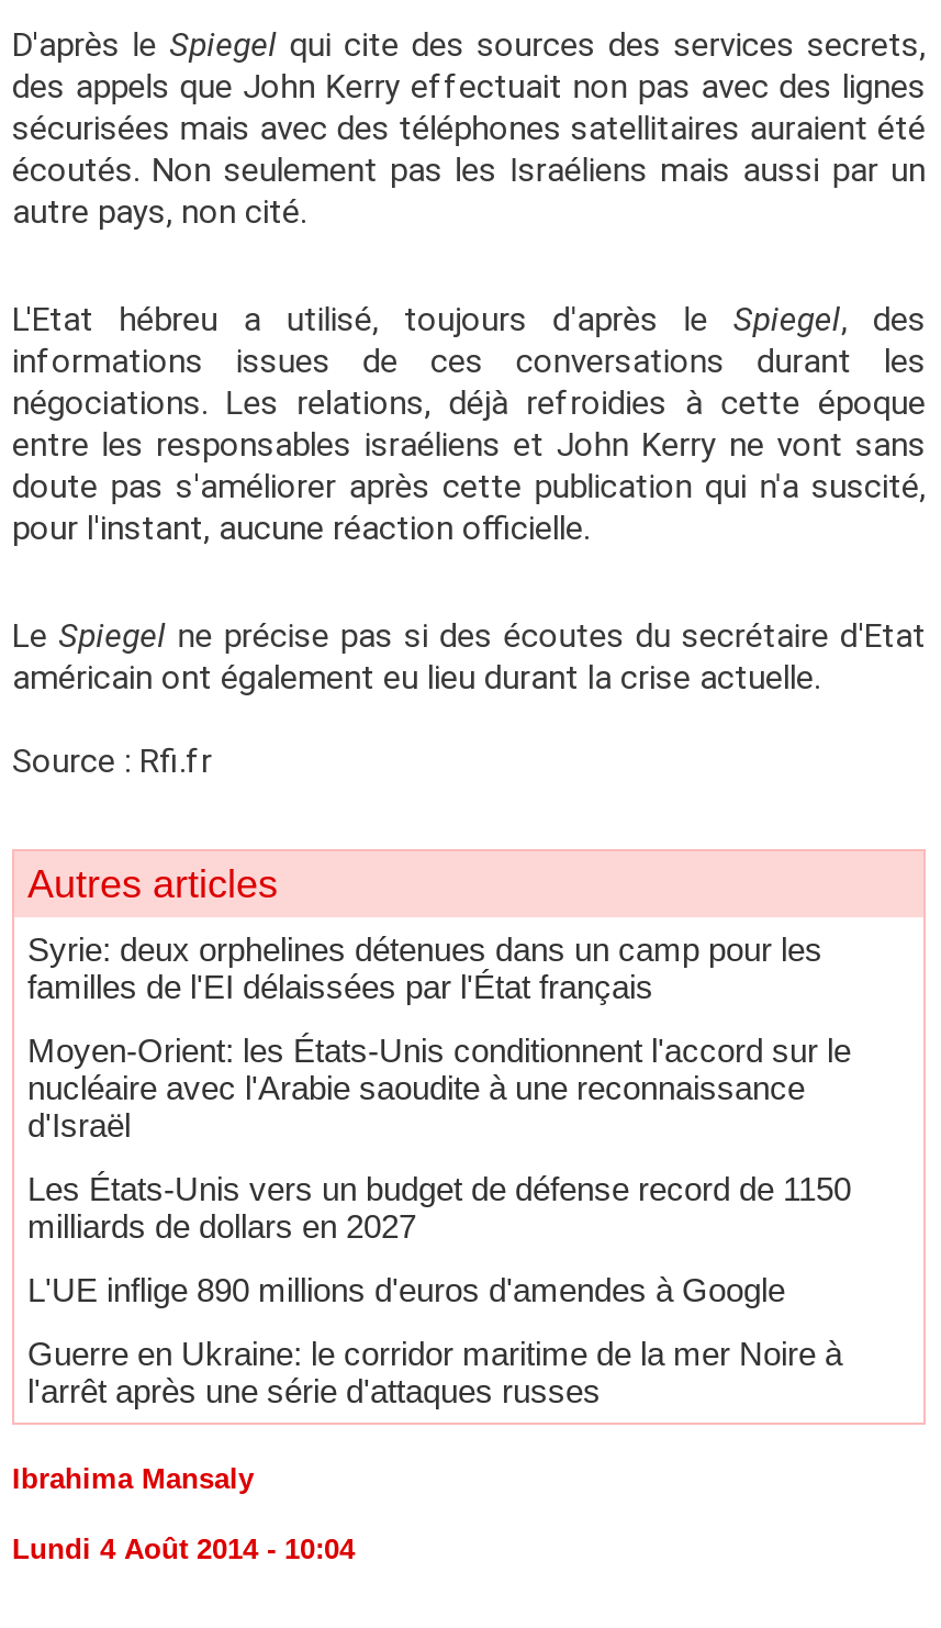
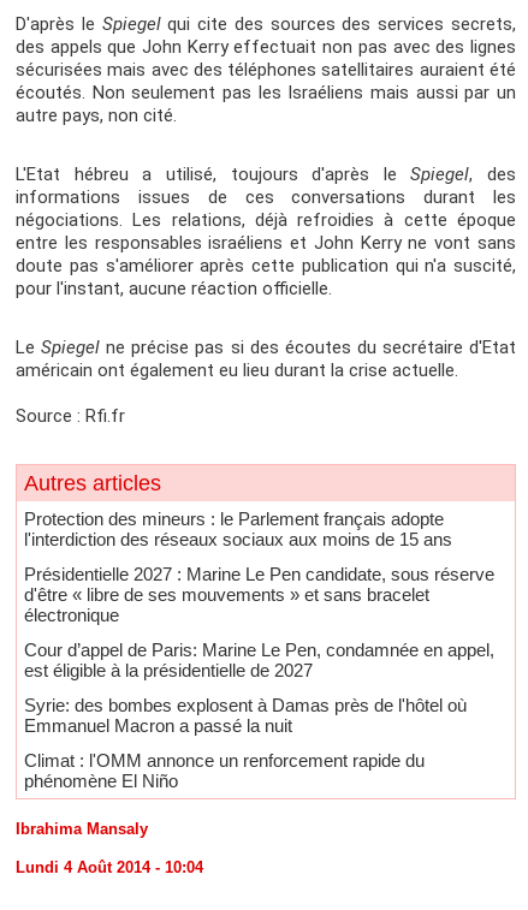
[27,931,822,1006] Syrie: deux orphelines détenues dans un camp pour les | familles de l'EI délaissées par l'État français -> [24,509,452,550] Protection des mineurs : le Parlement français adopte | l'interdiction des réseaux sociaux aux moins de 15 ans
[27,1032,851,1144] Moyen-Orient: les États-Unis conditionnent l'accord sur le | nucléaire avec l'Arabie saoudite à une reconnaissance | d'Israël -> [24,564,494,625] Présidentielle 2027 : Marine Le Pen candidate, sous réserve | d'être « libre de ses mouvements » et sans bracelet | électronique
[27,1170,851,1245] Les États-Unis vers un budget de défense record de 1150 | milliards de dollars en 2027 -> [24,640,494,681] Cour d’appel de Paris: Marine Le Pen, condamnée en appel, | est éligible à la présidentielle de 2027
[27,1271,785,1309] L'UE inflige 890 millions d'euros d'amendes à Google -> [24,695,467,736] Syrie: des bombes explosent à Damas près de l'hôtel où | Emmanuel Macron a passé la nuit
[27,1335,842,1410] Guerre en Ukraine: le corridor maritime de la mer Noire à | l'arrêt après une série d'attaques russes -> [24,750,425,791] Climat : l'OMM annonce un renforcement rapide du | phénomène El Niño

